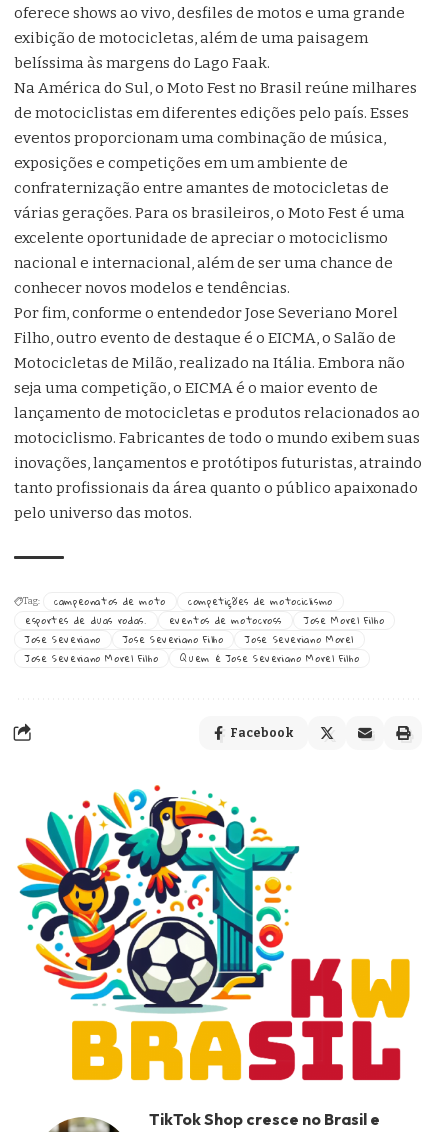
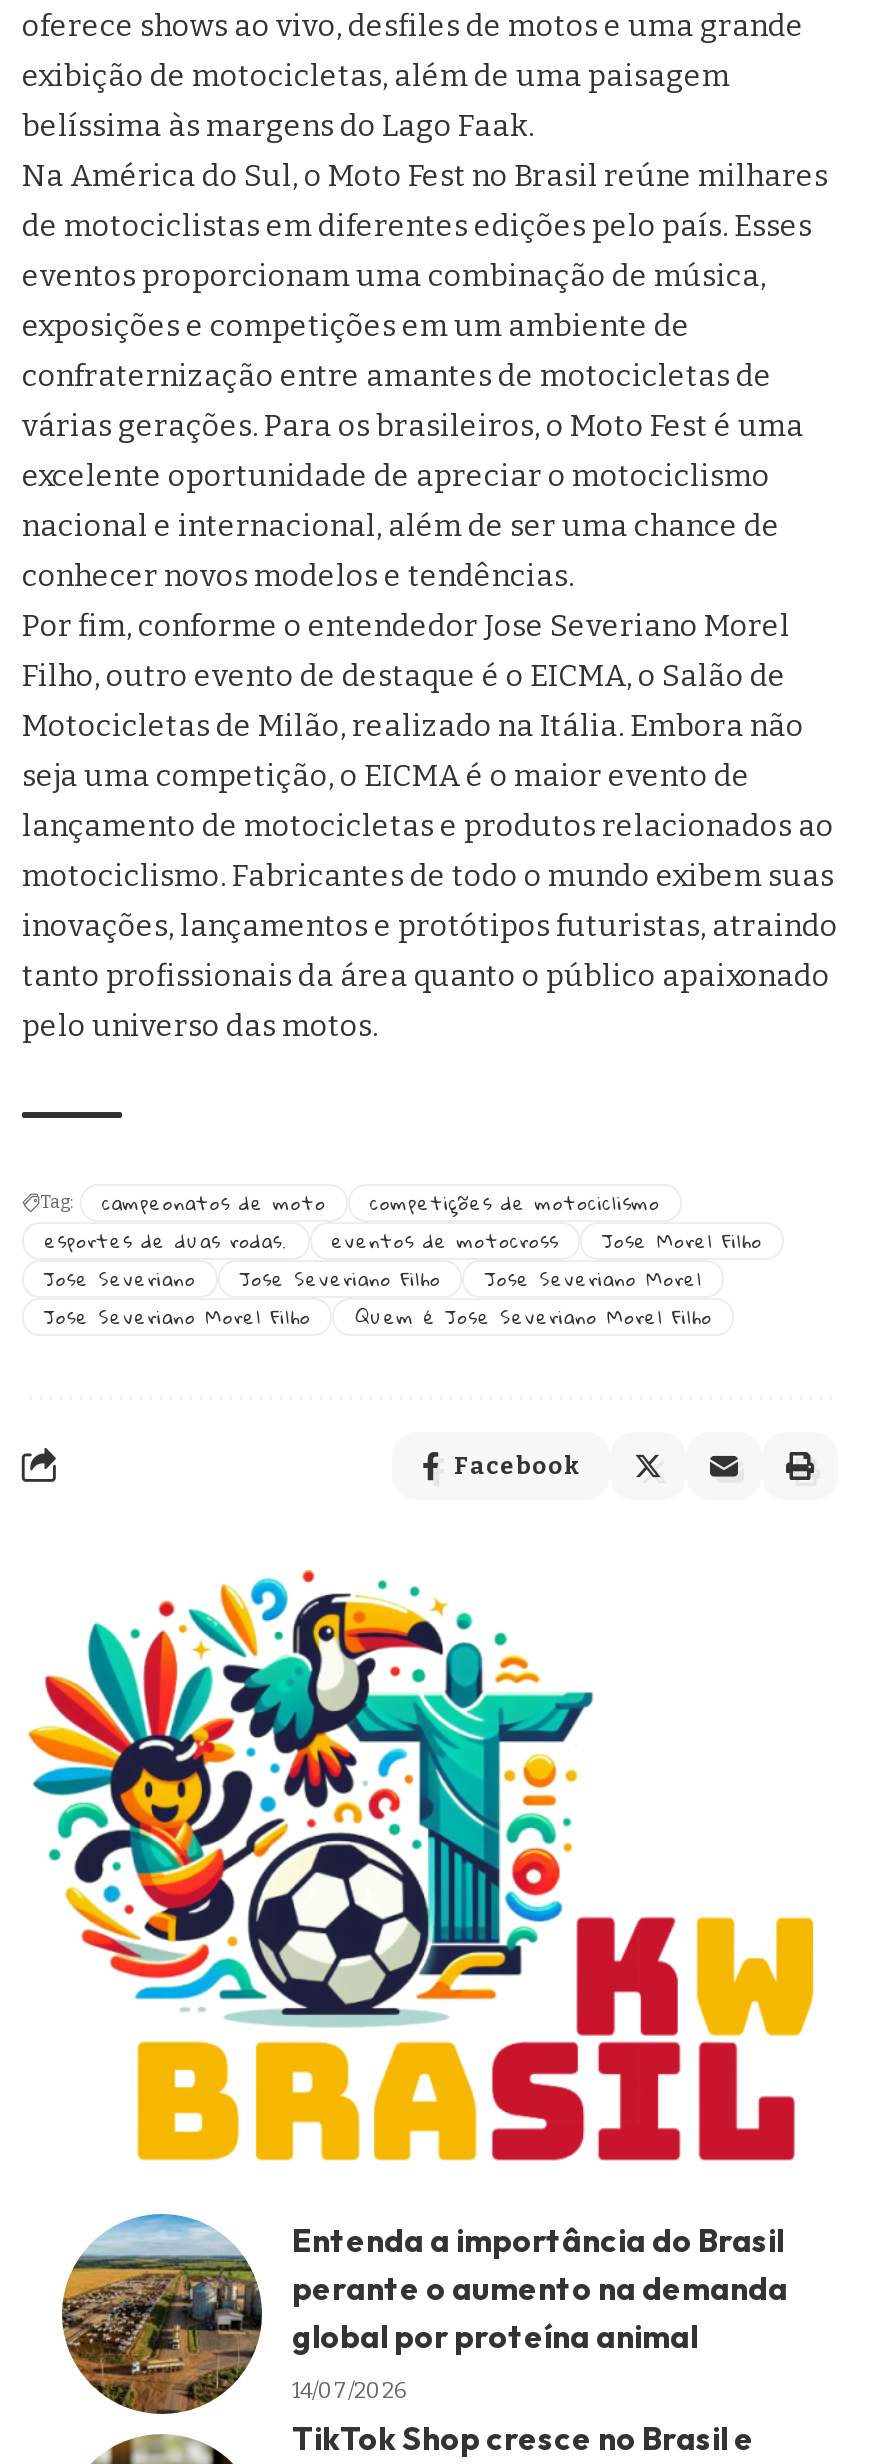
none -> [60,2212,788,2416] [image] | Entenda a importância do Brasil | perante o aumento na demanda | global por proteína animal | 14/07/2026

